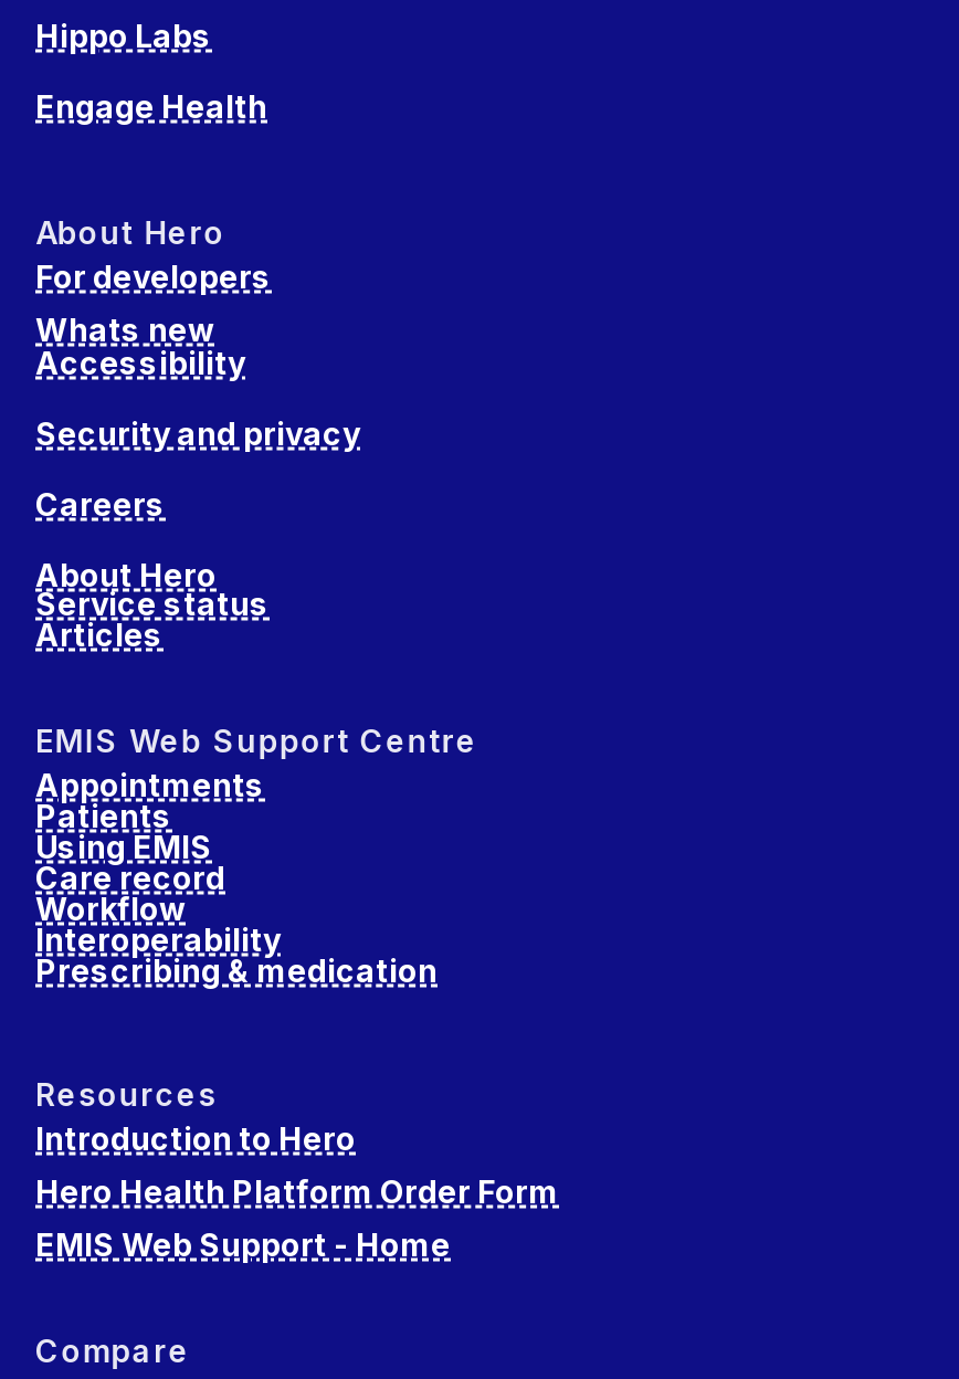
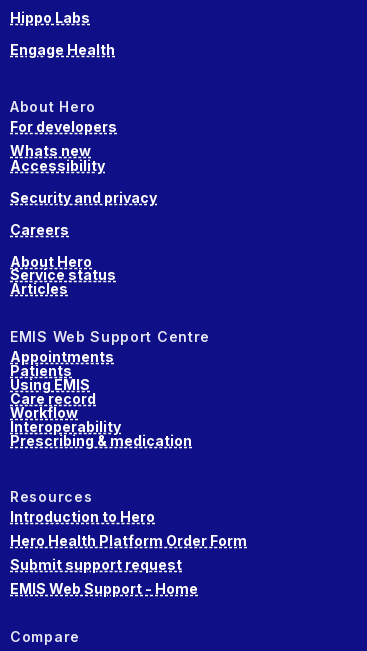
none -> [10,556,182,573] Submit support request

